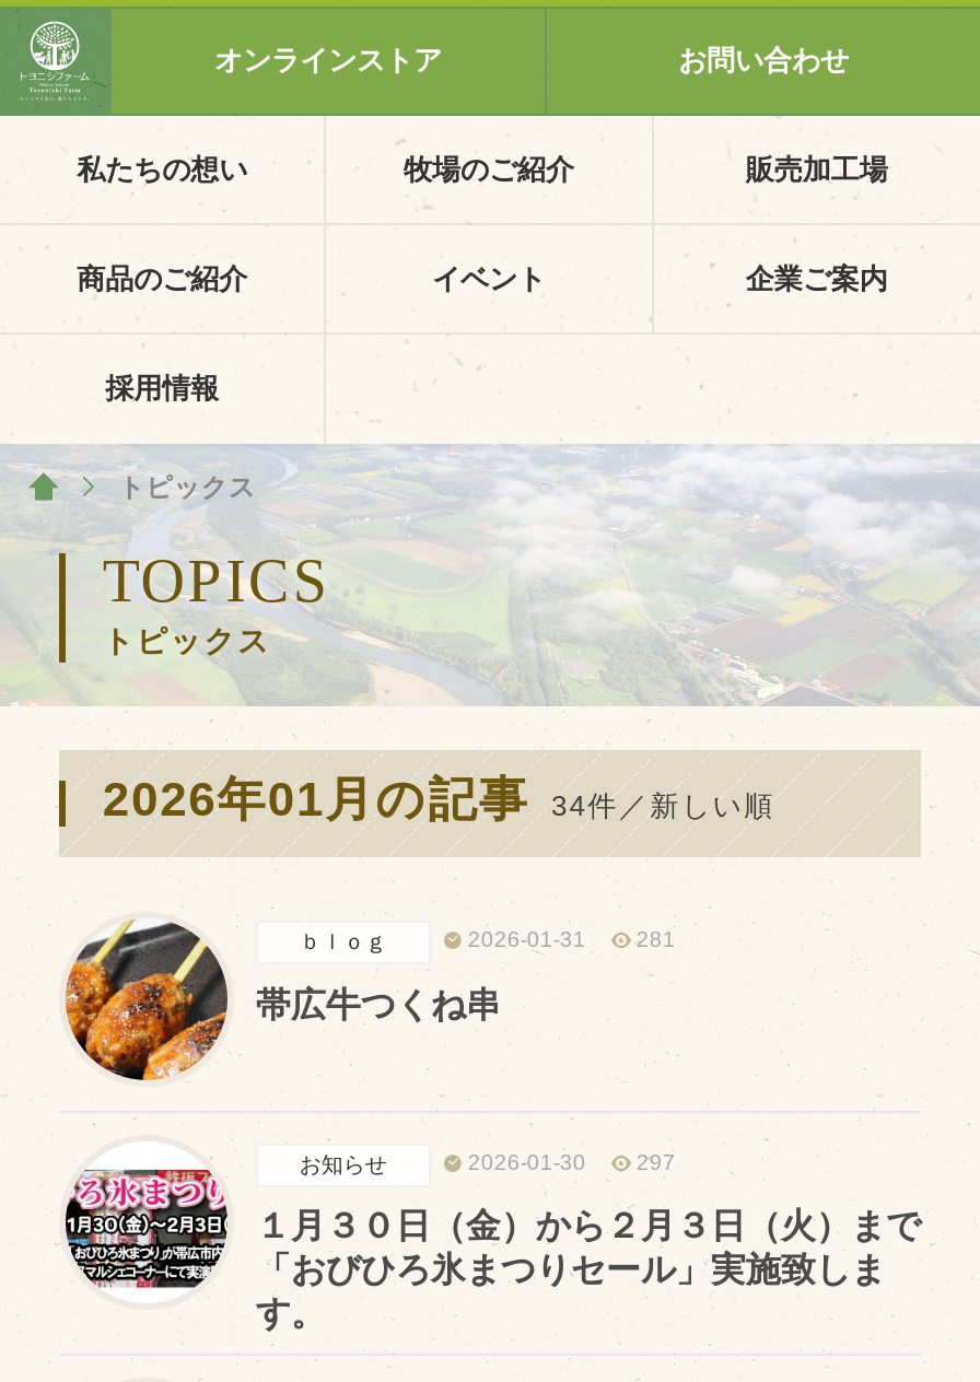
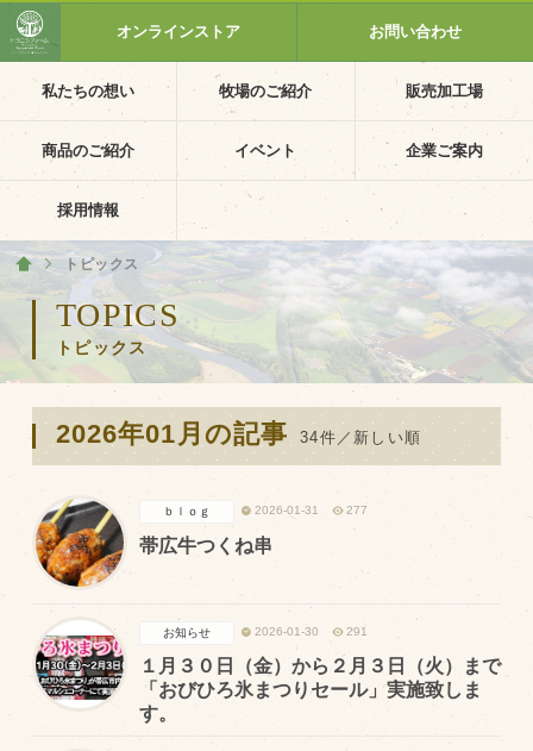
[636,927,676,951] 281 -> [346,503,368,517] 277
[636,1150,676,1174] 297 -> [346,625,368,638] 291

